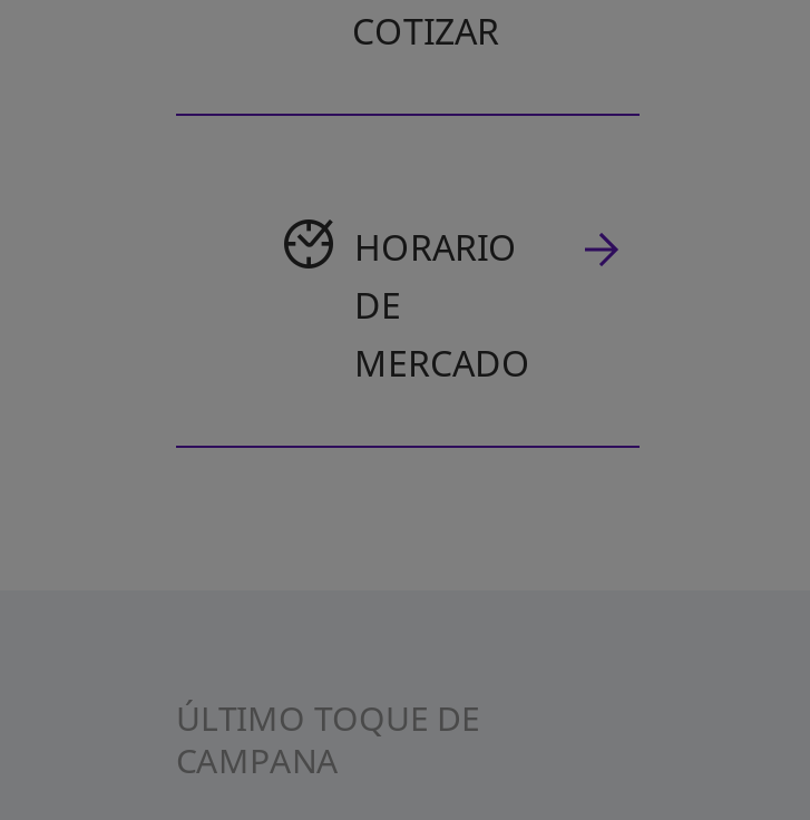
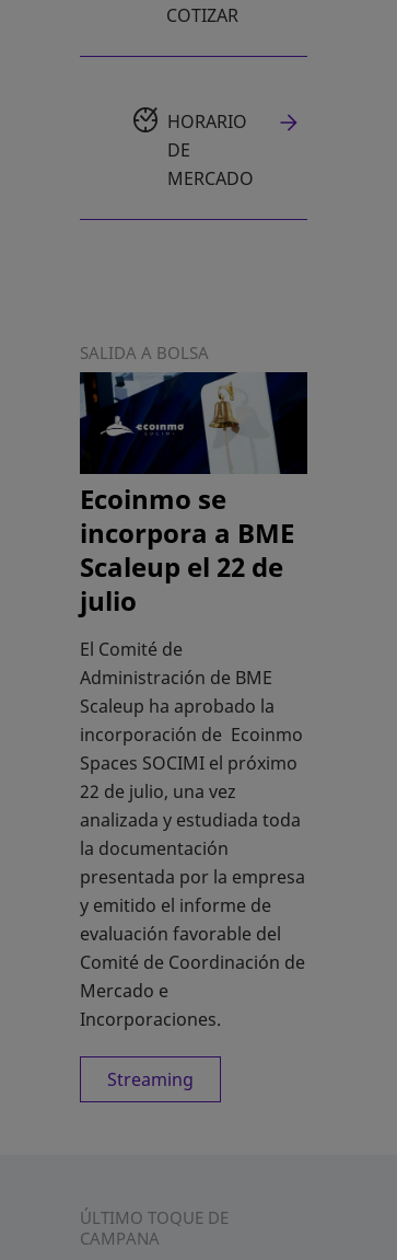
none -> [79,371,305,1092] [image] | Ecoinmo se | incorpora a BME | Scaleup el 22 de | julio | El Comité de | Administración de BME | Scaleup ha aprobado la | incorporación de Ecoinmo | Spaces SOCIMI el próximo | 22 de julio, una vez | analizada y estudiada toda | la documentación | presentada por la empresa | y emitido el informe de | evaluación favorable del | Comité de Coordinación de | Mercado e | Incorporaciones. | Streaming
none -> [80,342,209,363] SALIDA A BOLSA
none -> [256,371,308,475] [image]

